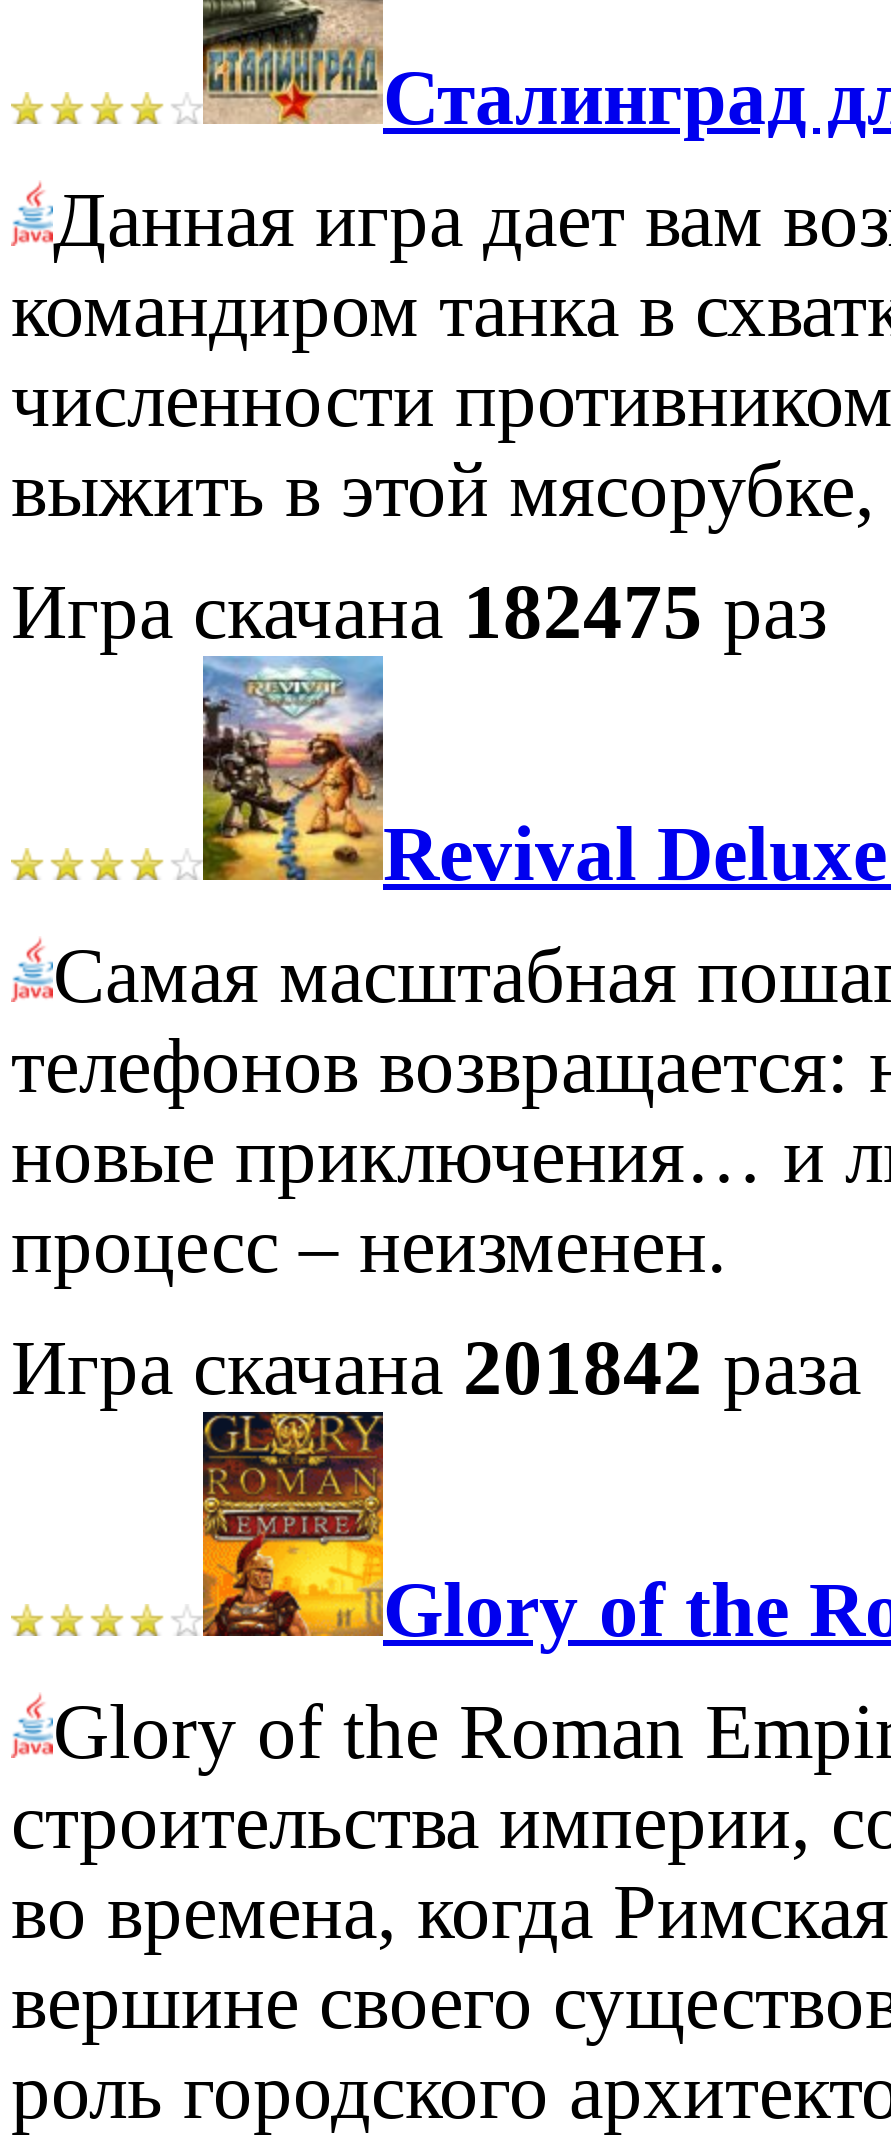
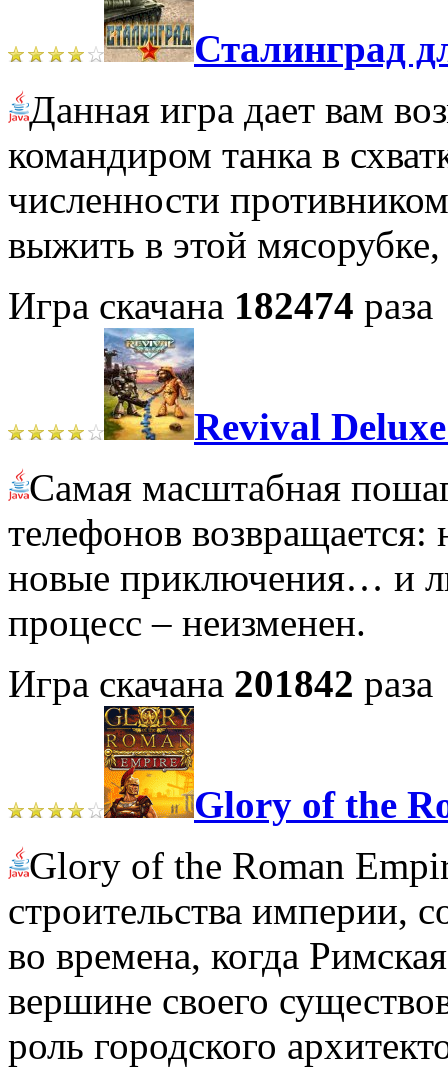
[11,568,827,654] Игра скачана 182475 раз -> [8,284,433,327] Игра скачана 182474 раза

